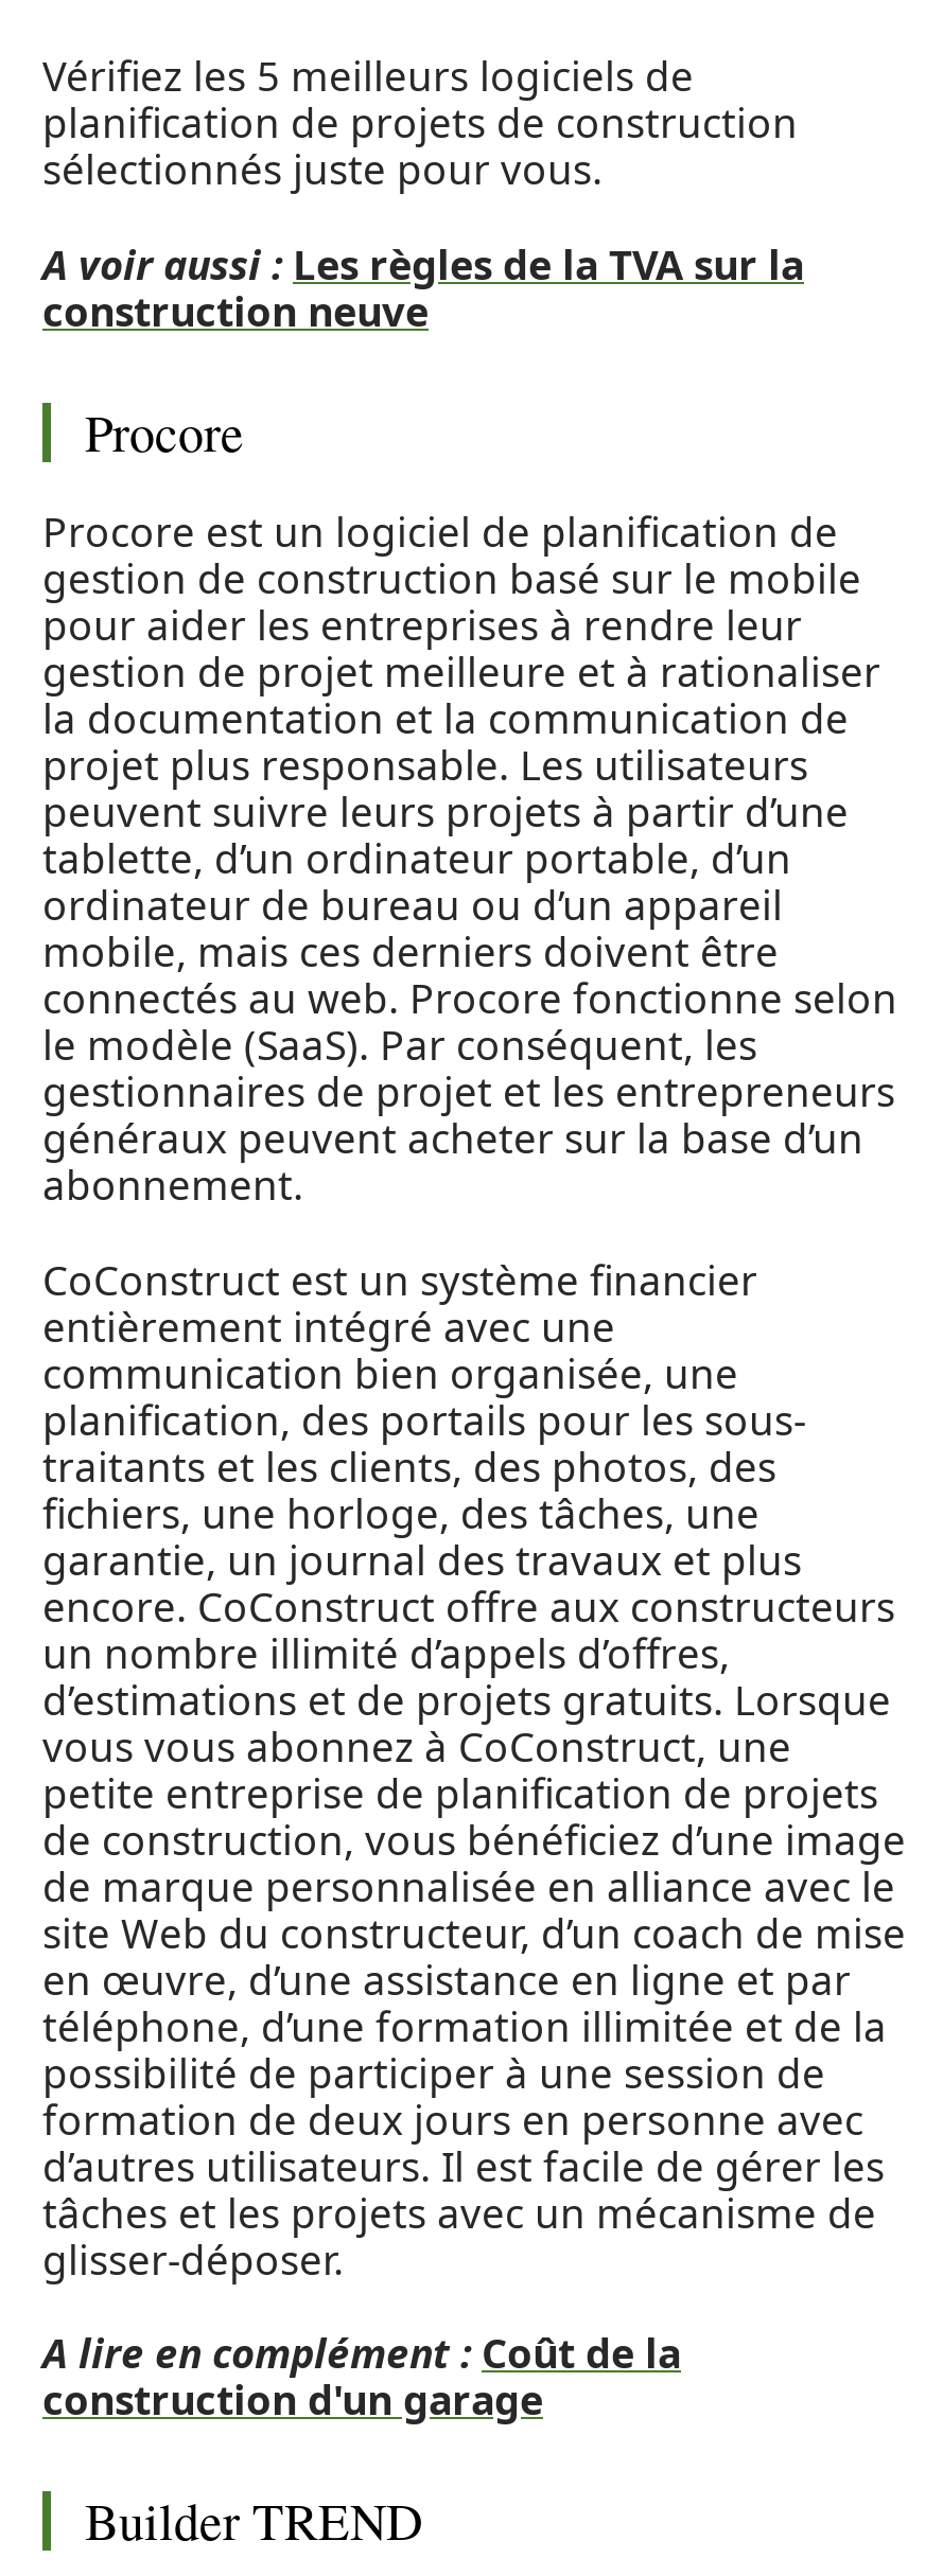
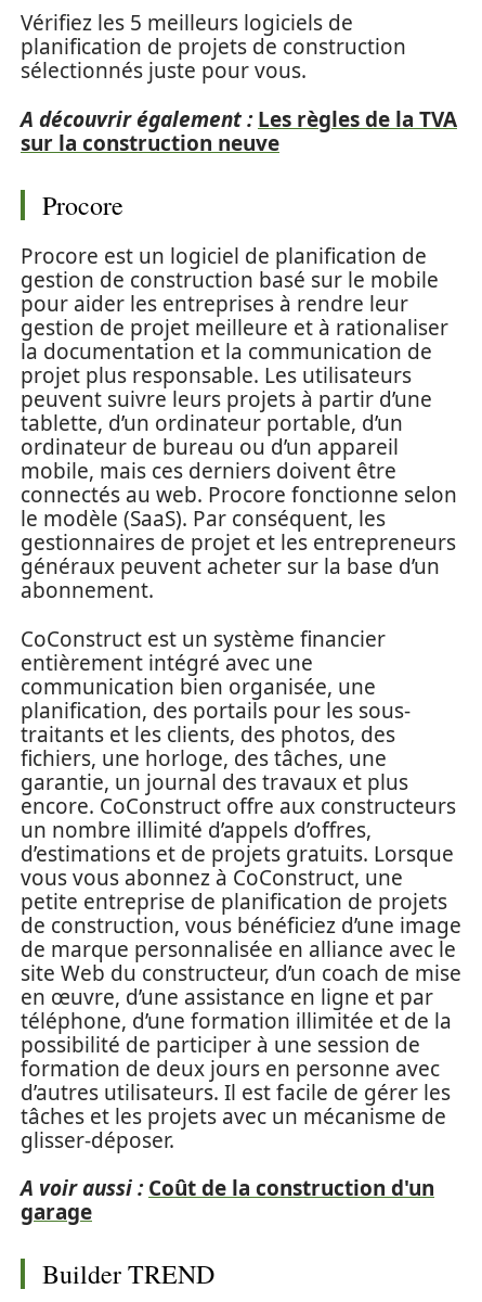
[42,236,804,338] A voir aussi : Les règles de la TVA sur la | construction neuve -> [21,105,457,157] A découvrir également : Les règles de la TVA | sur la construction neuve
[42,2326,681,2428] A lire en complément : Coût de la | construction d'un garage -> [21,1174,434,1226] A voir aussi : Coût de la construction d'un | garage

